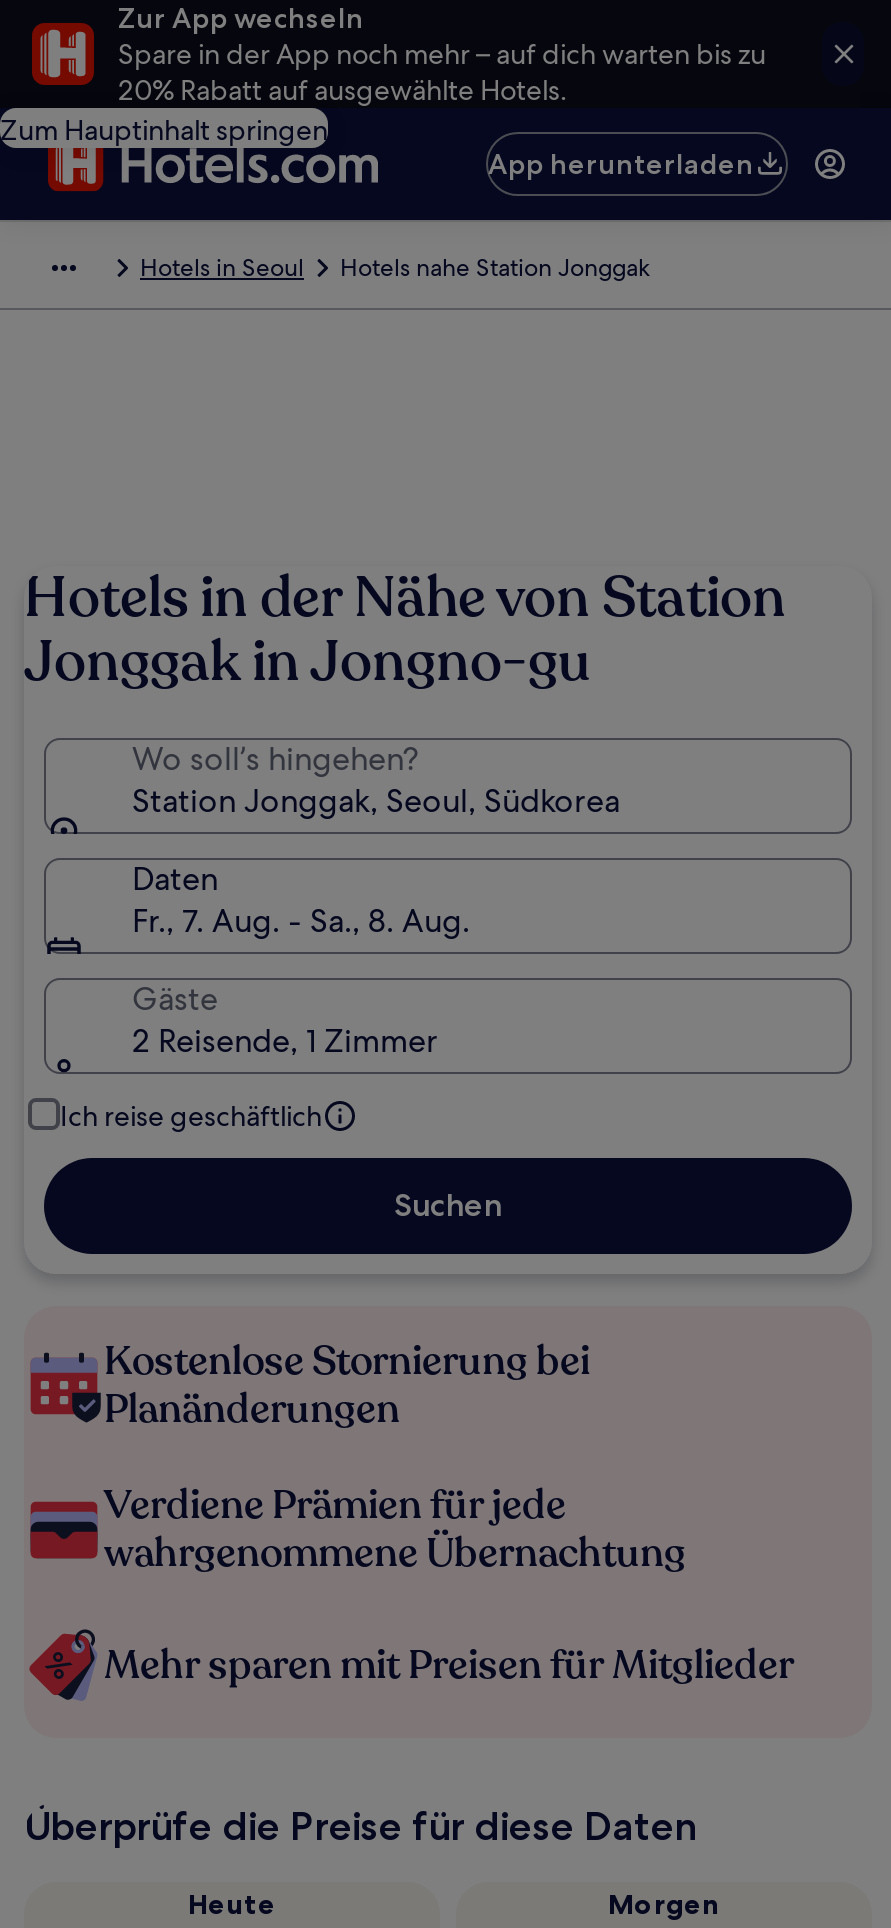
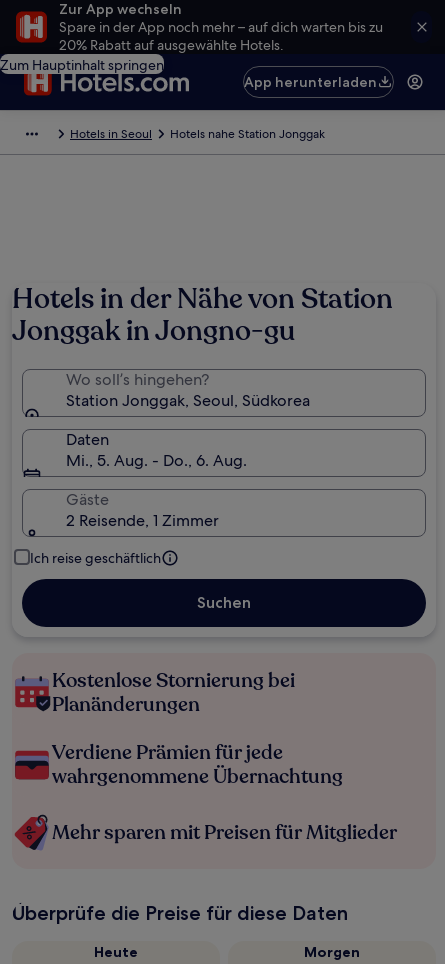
[132,900,470,942] Fr., 7. Aug. - Sa., 8. Aug. -> [66,450,247,471] Mi., 5. Aug. - Do., 6. Aug.

